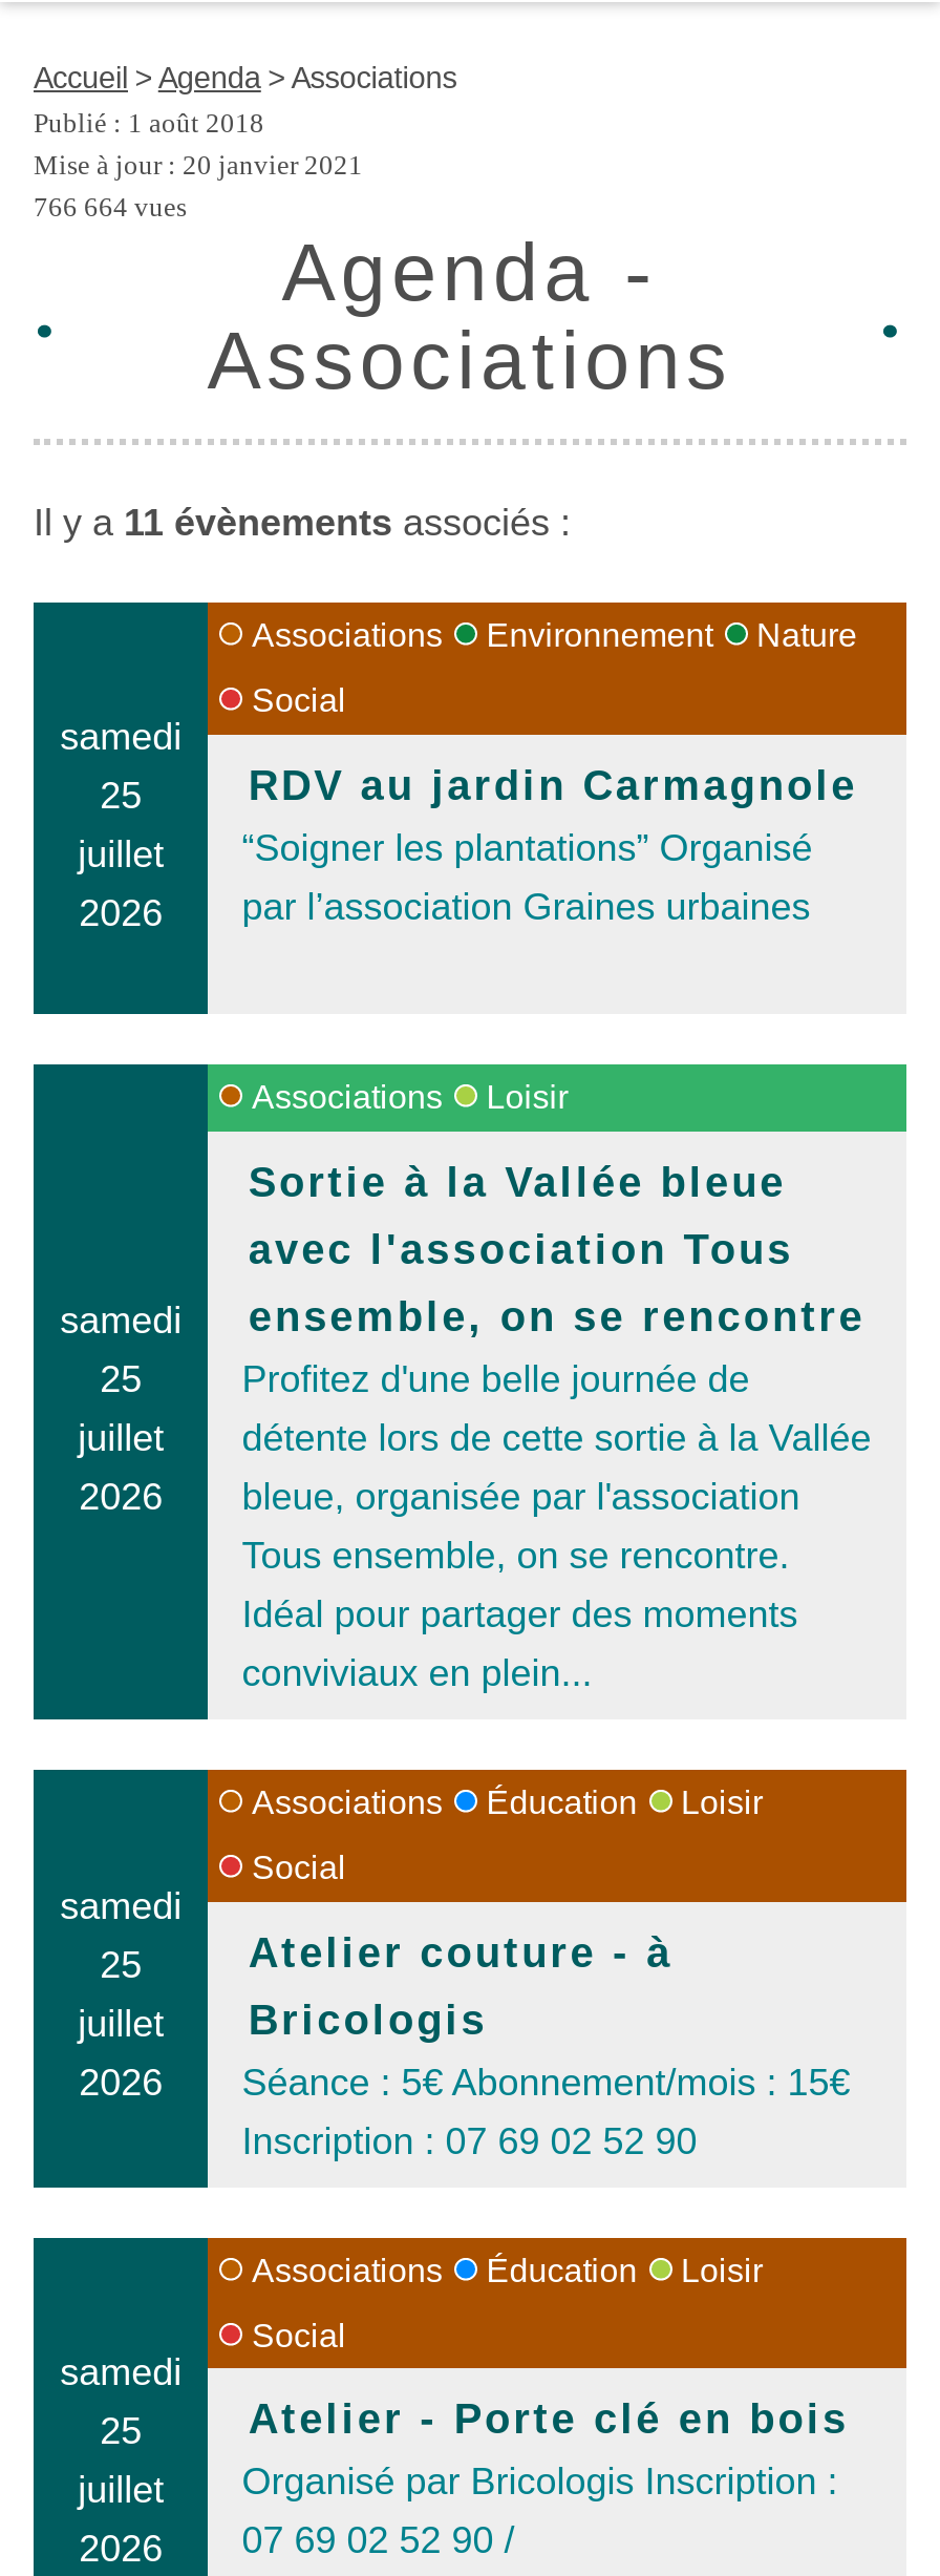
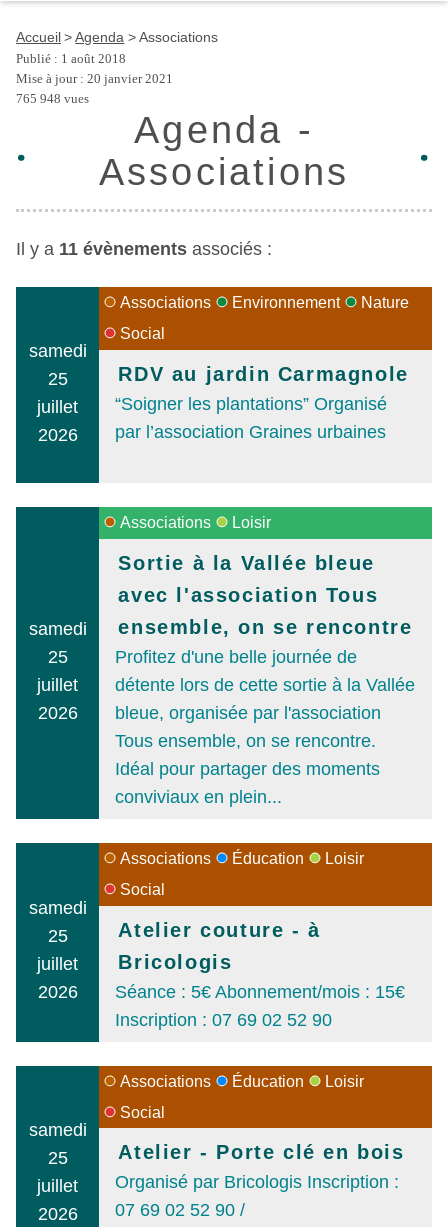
[34,194,187,223] 766 664 vues -> [16,92,89,106] 765 948 vues

